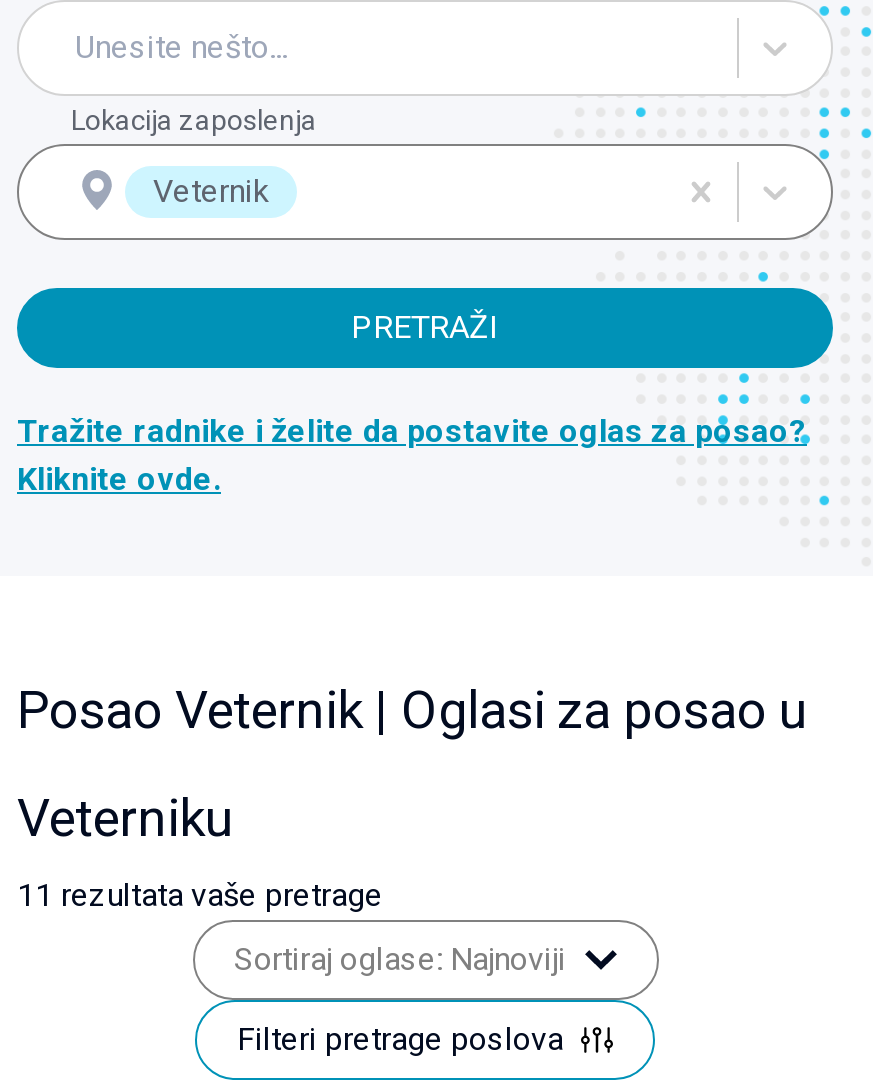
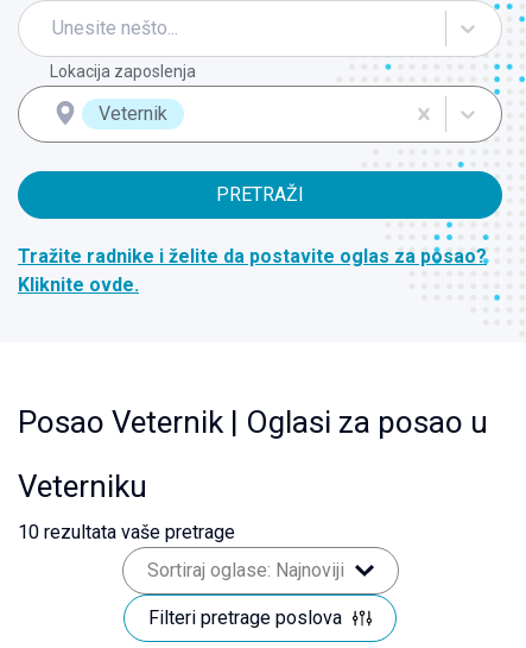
[17,876,383,914] 11 rezultata vaše pretrage -> [18,521,235,543] 10 rezultata vaše pretrage

